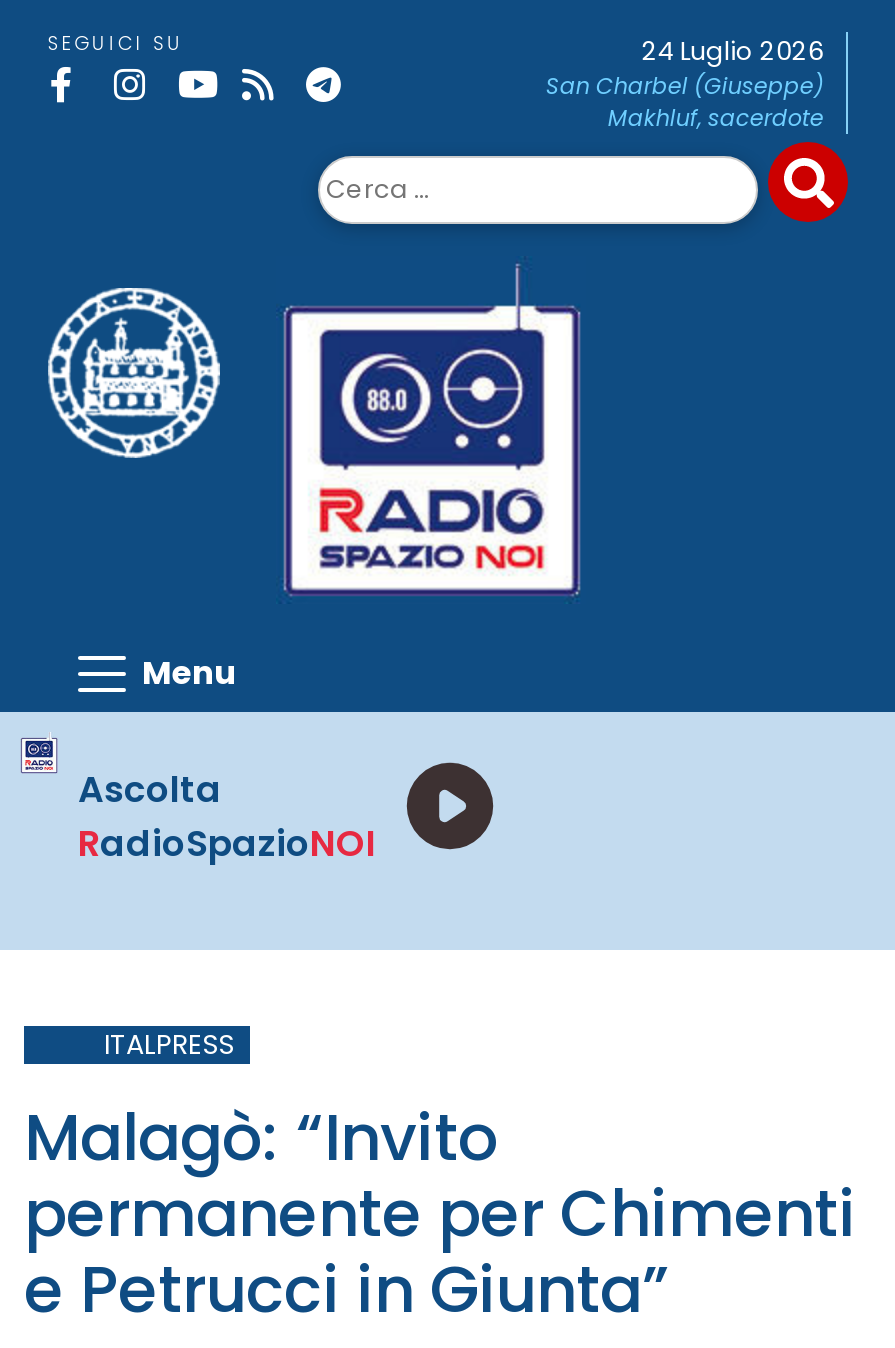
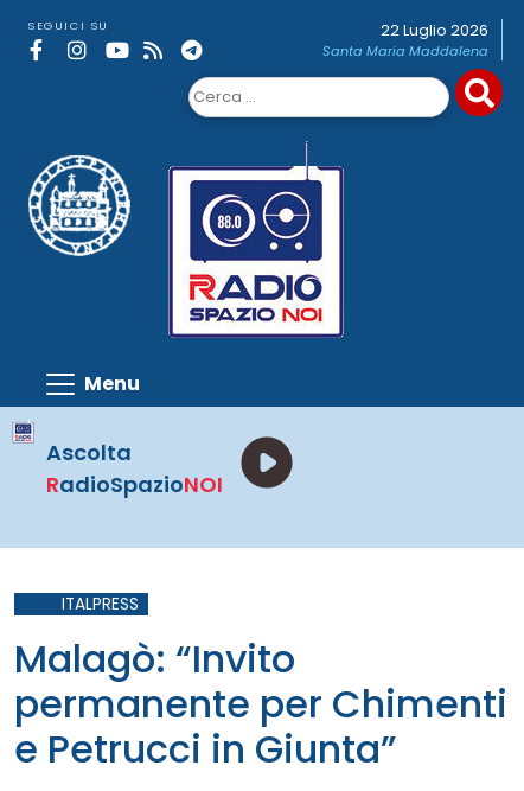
[546,34,824,134] 24 Luglio 2026 | San Charbel (Giuseppe) | Makhluf, sacerdote -> [322,20,488,60] 22 Luglio 2026 | Santa Maria Maddalena

